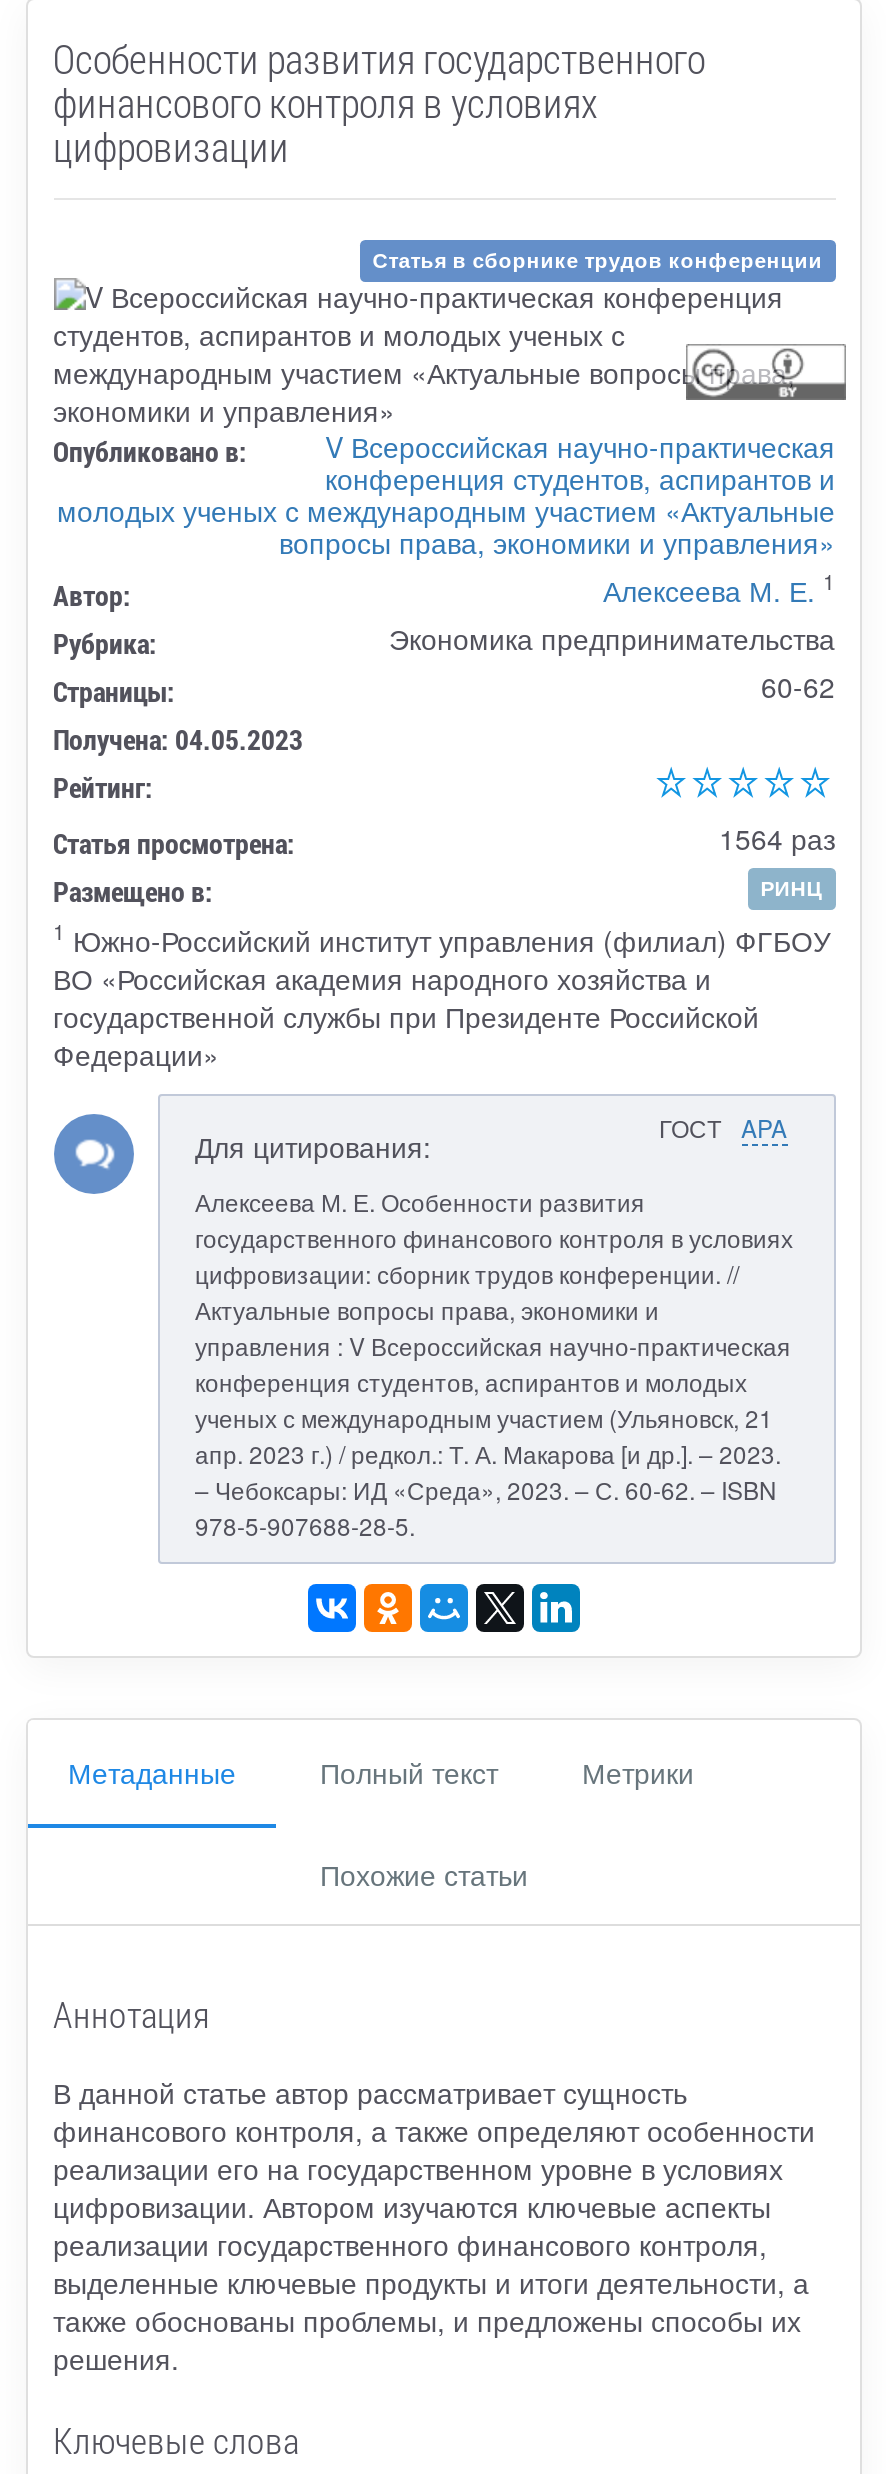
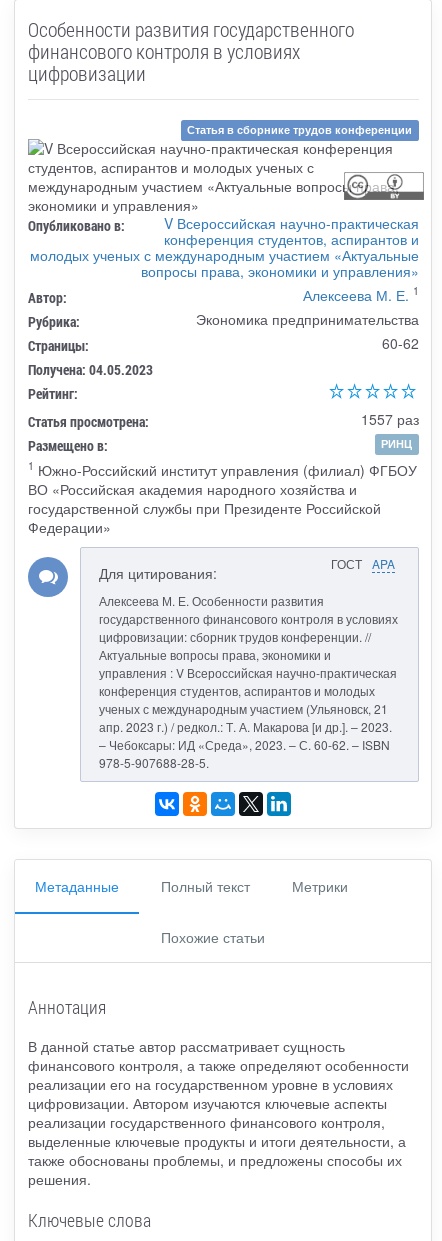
[719,817,835,857] 1564 раз -> [360,408,418,428] 1557 раз

